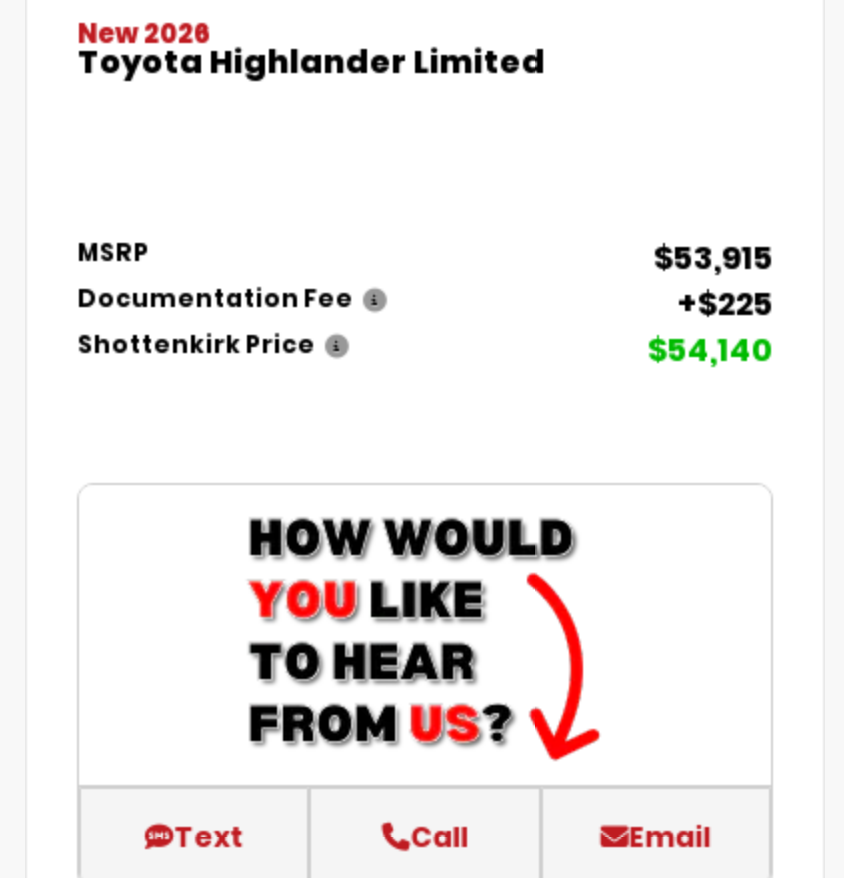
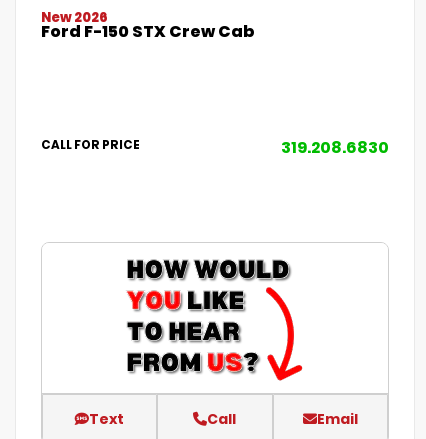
[77,39,545,85] Toyota Highlander Limited -> [41,19,255,42] Ford F-150 STX Crew Cab
[77,237,773,375] MSRP | $53,915 | Documentation Fee | +$225 | Shottenkirk Price | $54,140 -> [41,136,389,159] CALL FOR PRICE | 319.208.6830

